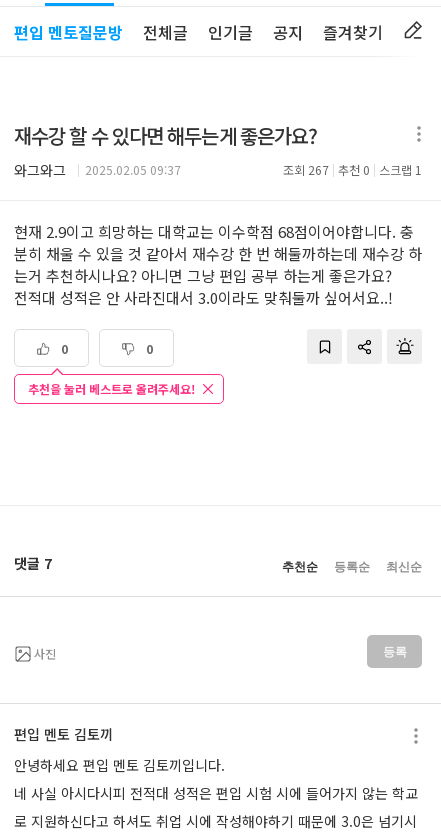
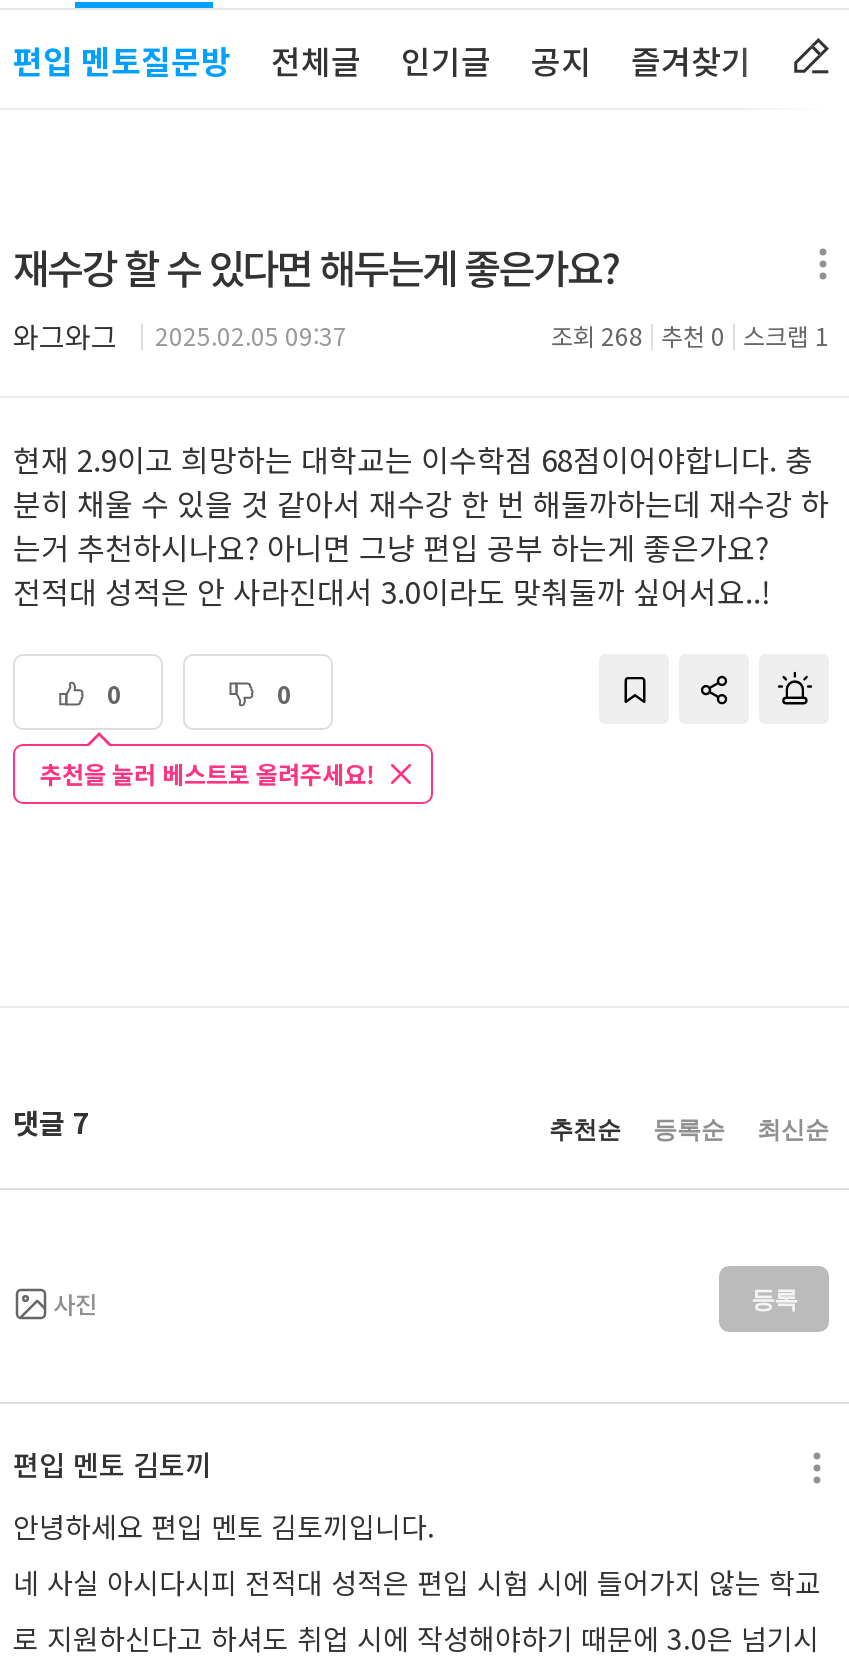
[283,161,422,178] 조회 267 추천 0 스크랩 1 -> [551,318,829,352] 조회 268 추천 0 스크랩 1

